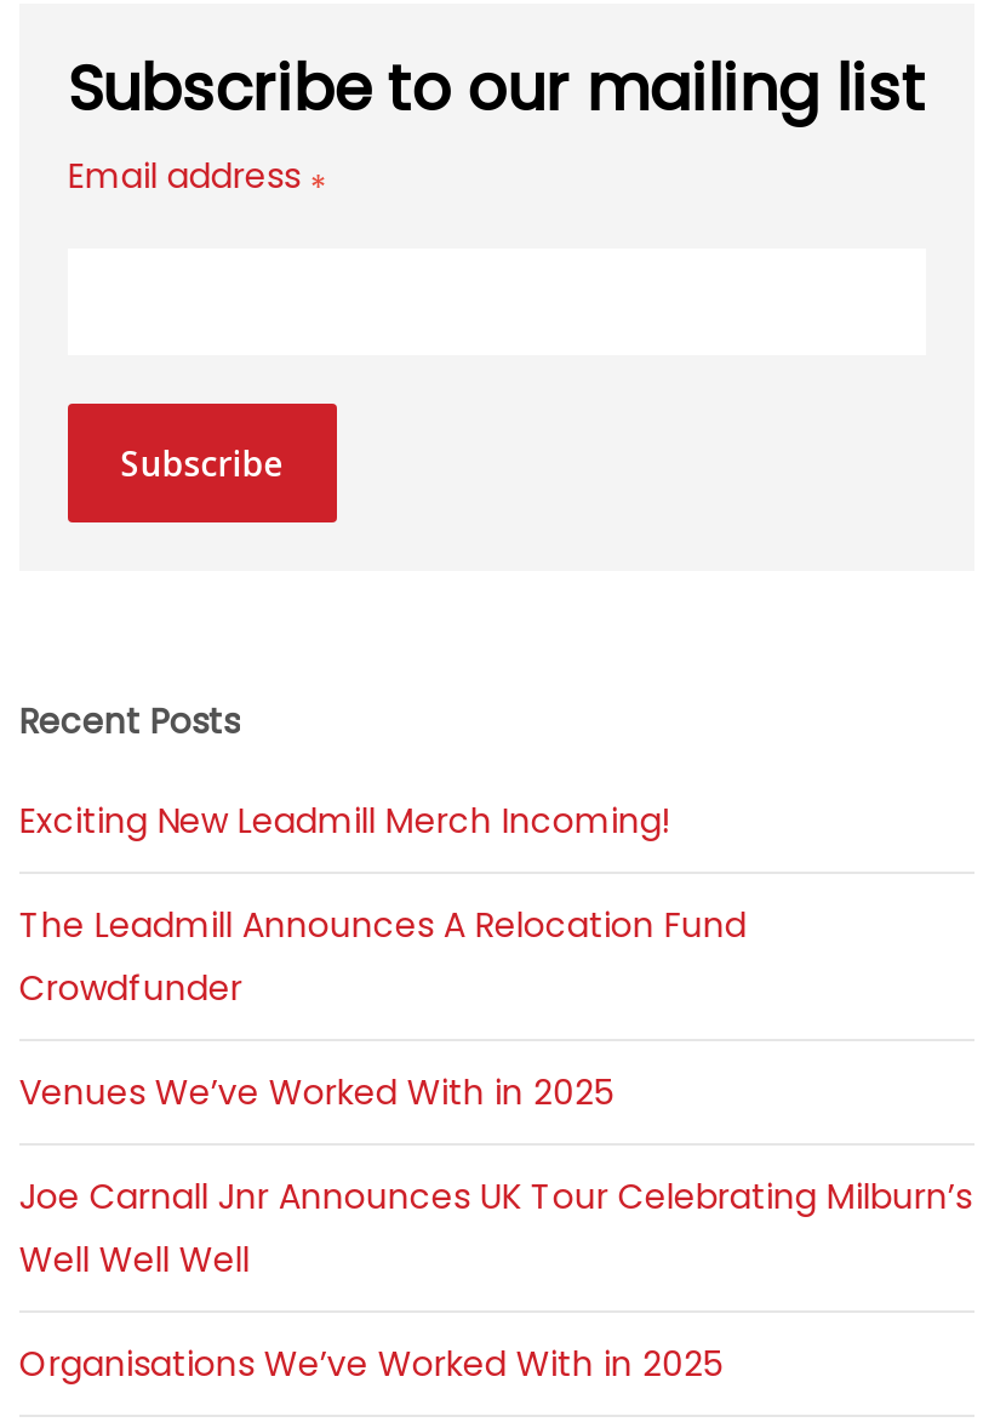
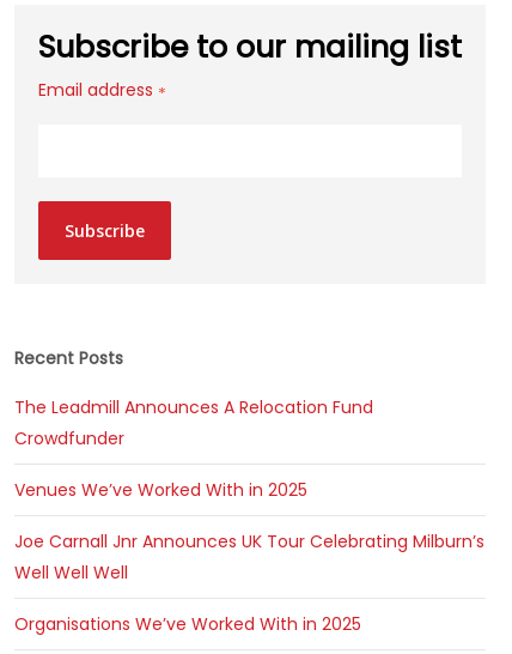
[19,796,671,844] Exciting New Leadmill Merch Incoming! -> none

